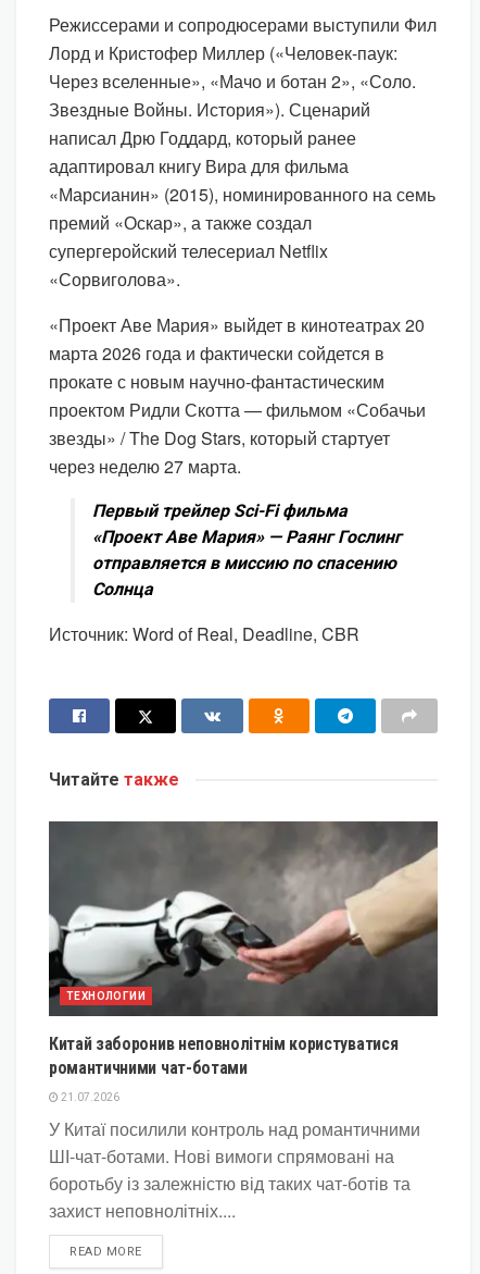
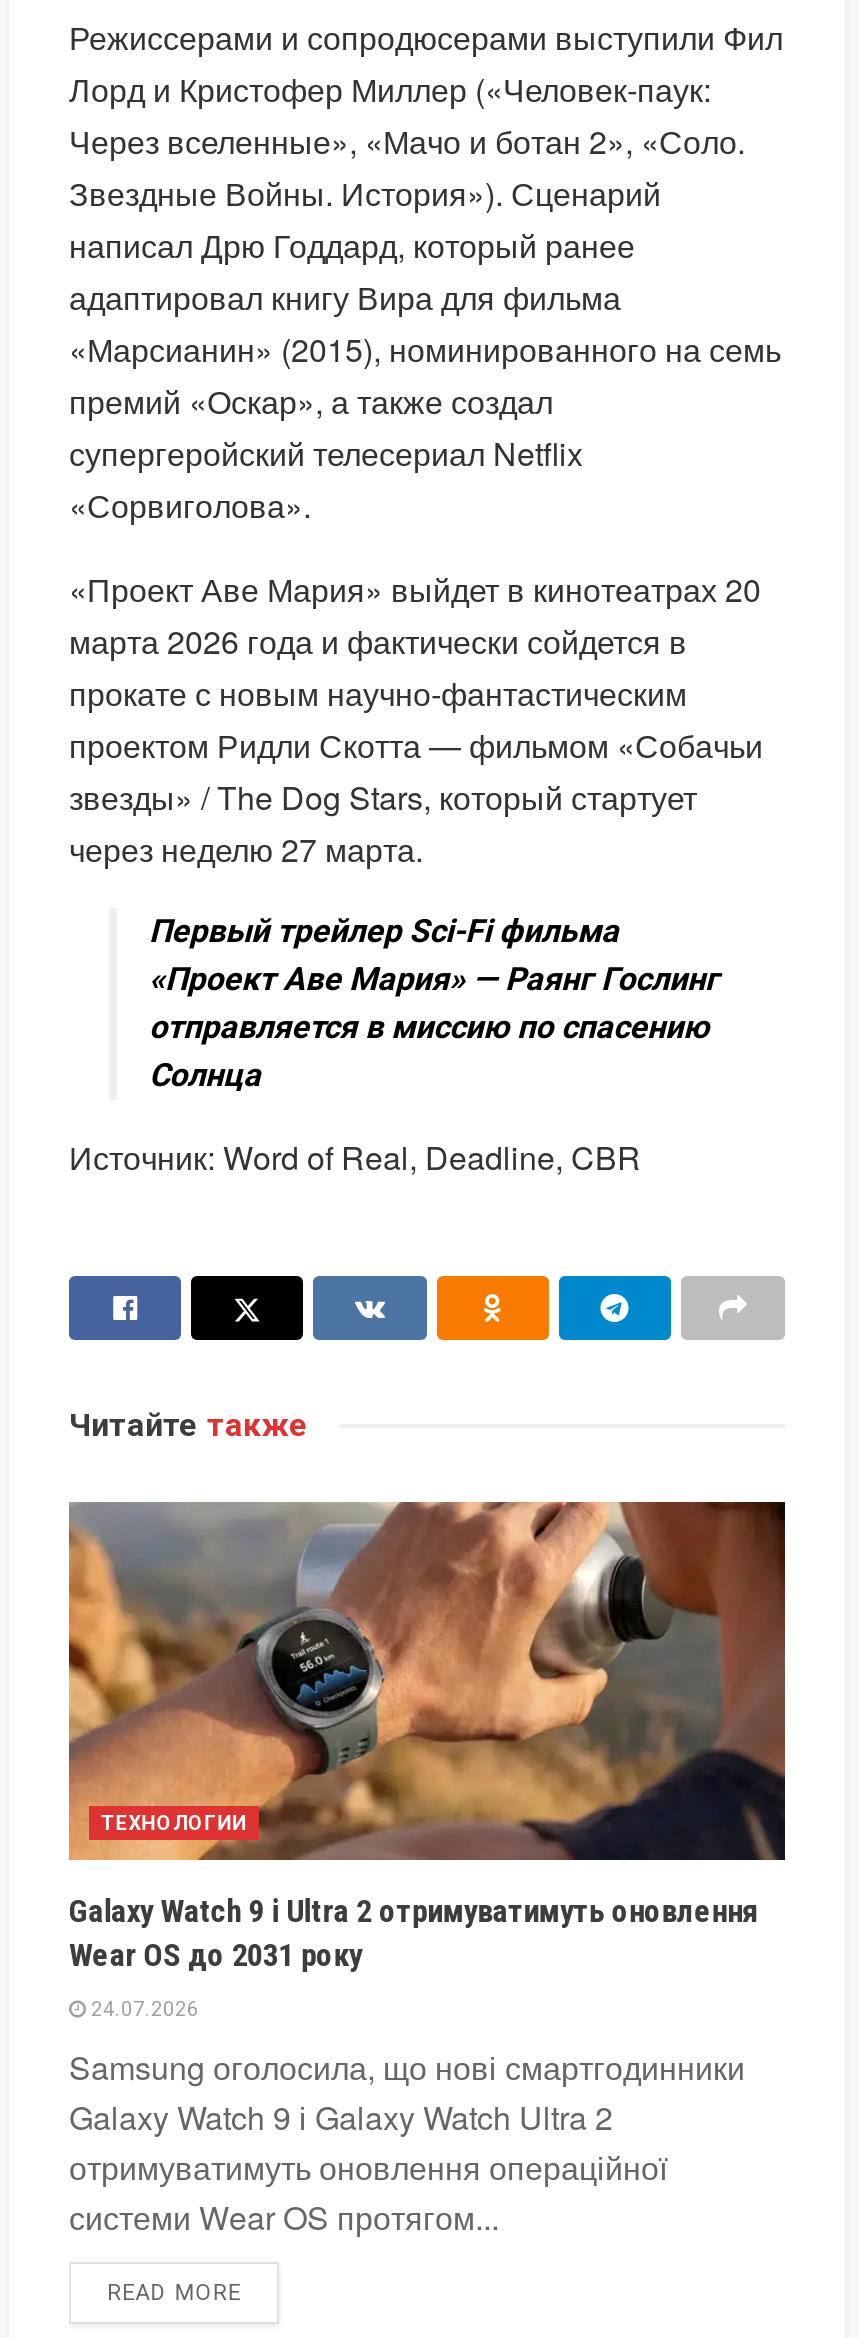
[48,820,438,1078] [image] | Китай заборонив неповнолітнім користуватися | романтичними чат-ботами -> [67,1500,787,1974] [image] | Galaxy Watch 9 і Ultra 2 отримуватимуть оновлення | Wear OS до 2031 року
[59,1091,119,1103] 21.07.2026 -> [87,1998,199,2020] 24.07.2026
[49,1116,420,1223] У Китаї посилили контроль над романтичними | ШІ-чат-ботами. Нові вимоги спрямовані на | боротьбу із залежністю від таких чат-ботів та | захист неповнолітніх.... -> [69,2044,745,2240] Samsung оголосила, що нові смартгодинники | Galaxy Watch 9 і Galaxy Watch Ultra 2 | отримуватимуть оновлення операційної | системи Wear OS протягом...

